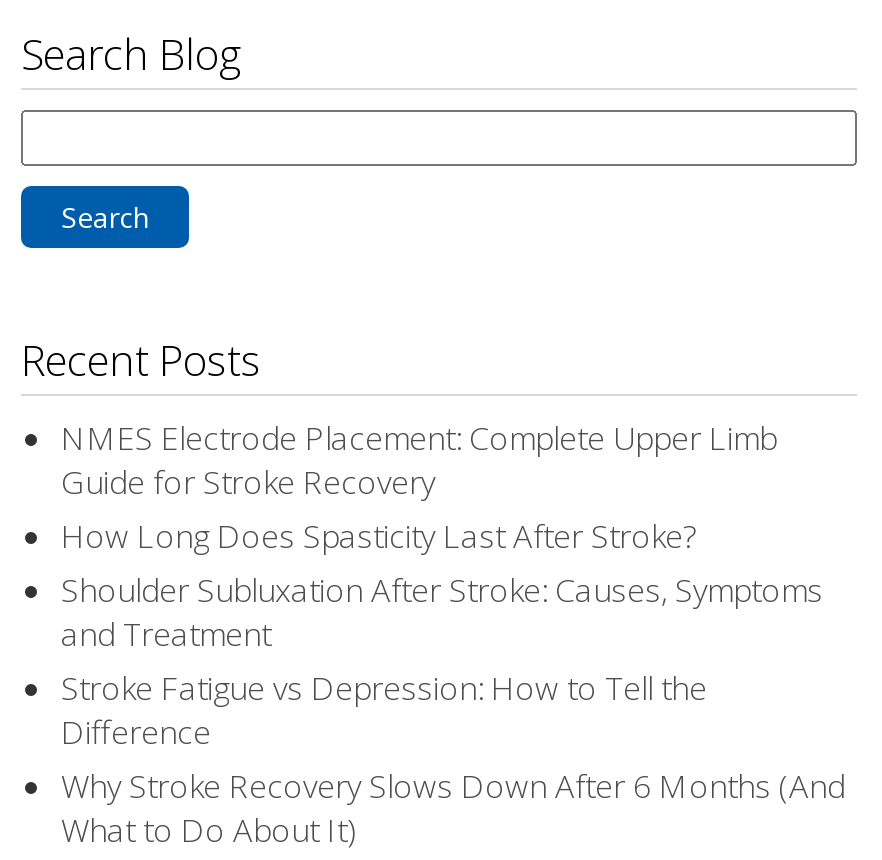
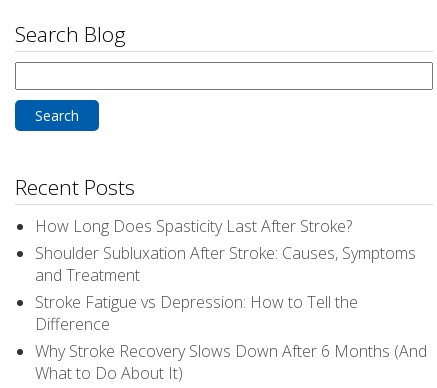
[61,417,777,505] NMES Electrode Placement: Complete Upper Limb | Guide for Stroke Recovery -> none

